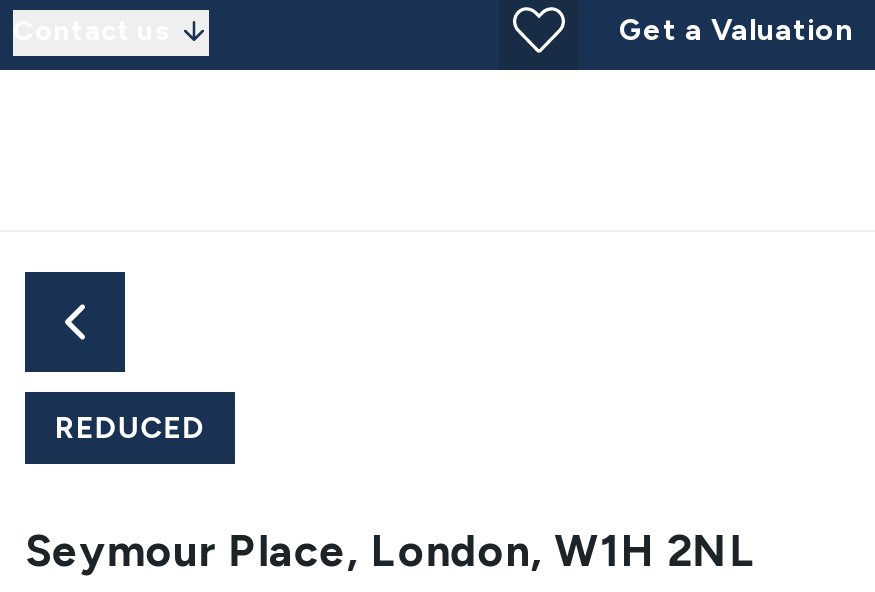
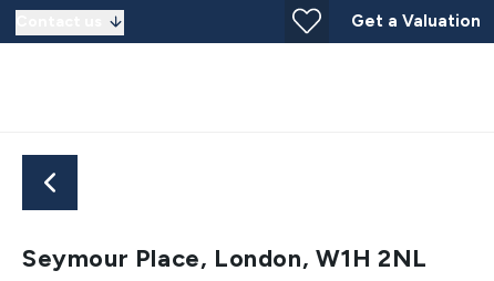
[55,410,205,446] REDUCED -> none

